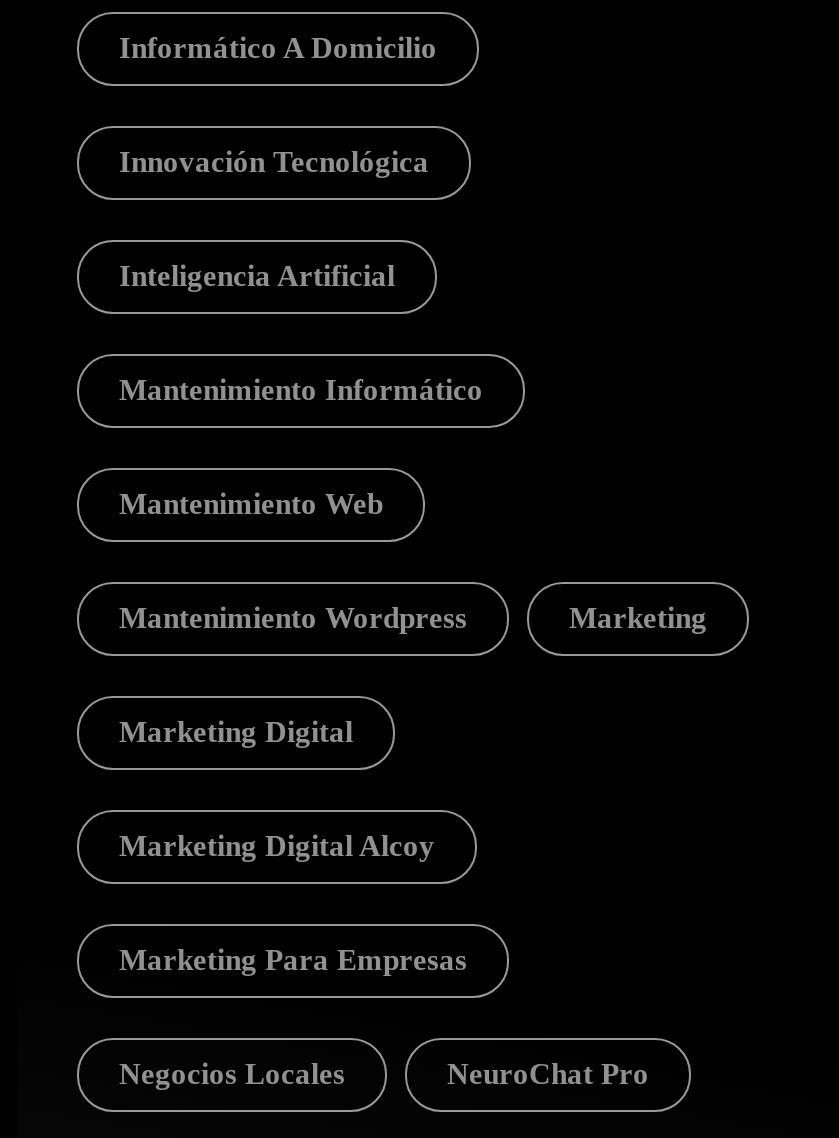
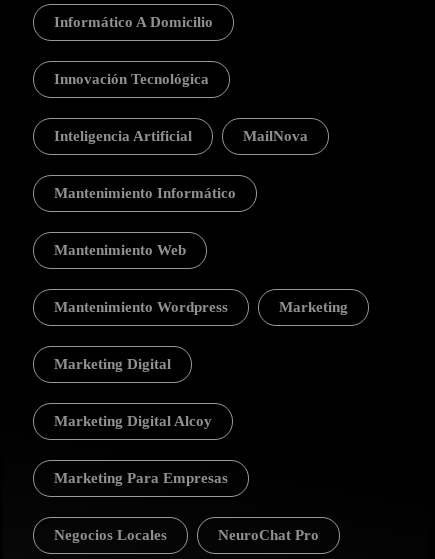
none -> [243,128,308,144] MailNova

